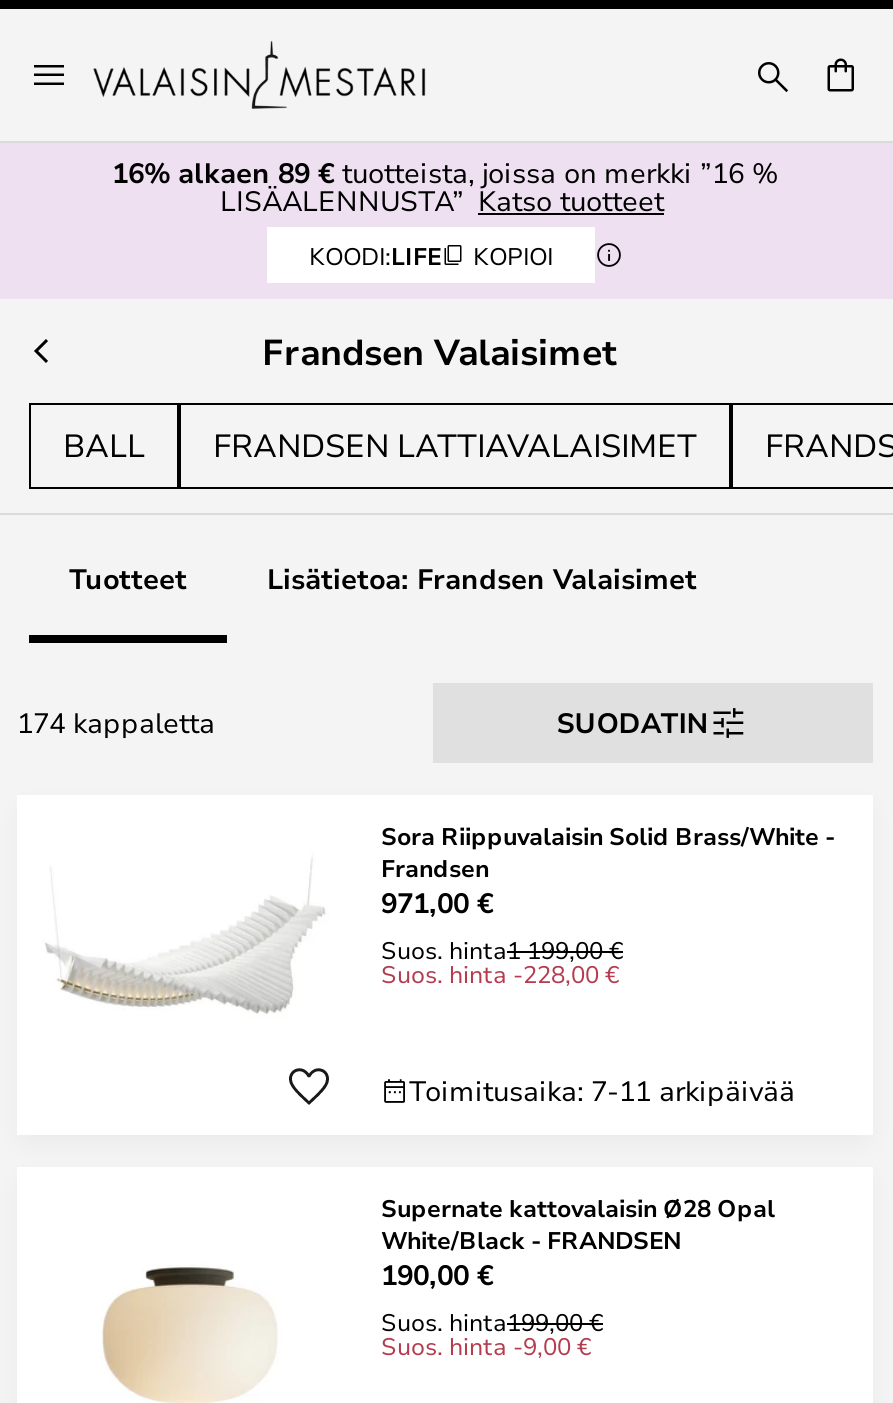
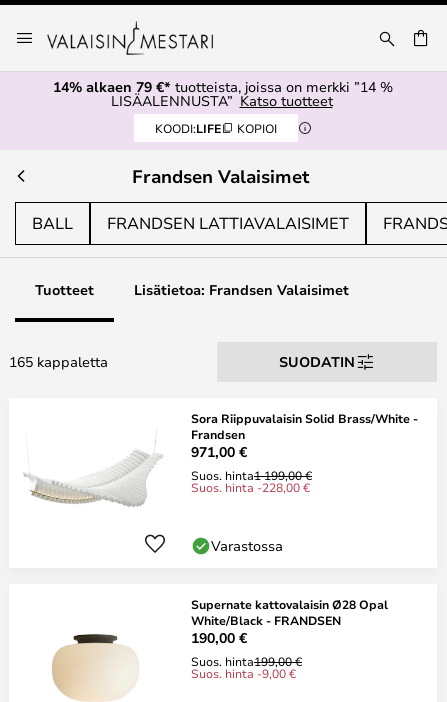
[112,153,778,191] 16% alkaen 89 €tuotteista, joissa on merkki ”16 % -> [53,77,393,96] 14% alkaen 79 €* tuotteista, joissa on merkki ”14 %
[17,703,215,741] 174 kappaletta -> [9,352,108,371] 165 kappaletta
[409,1071,795,1109] Toimitusaika: 7-11 arkipäivää -> [211,536,283,555] Varastossa

